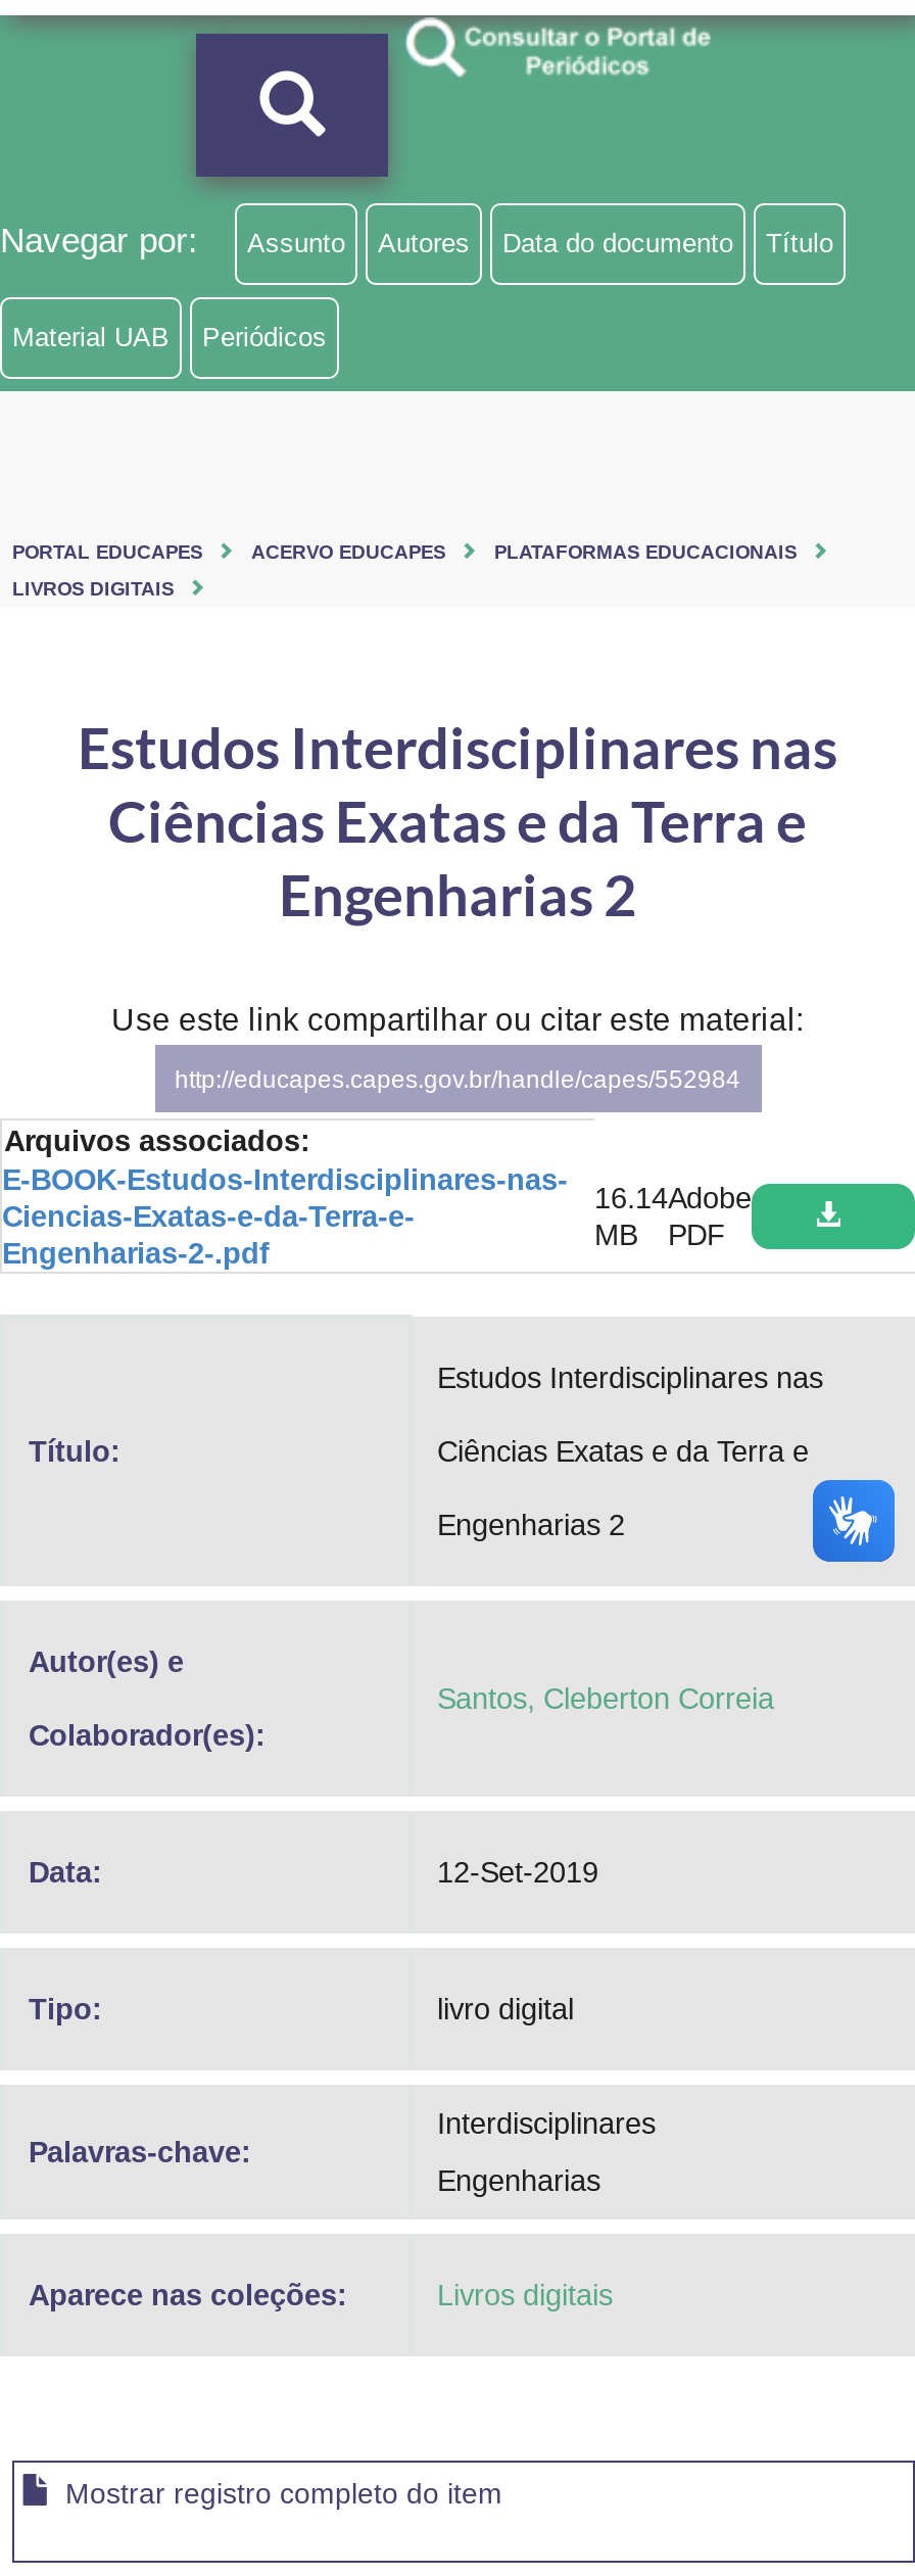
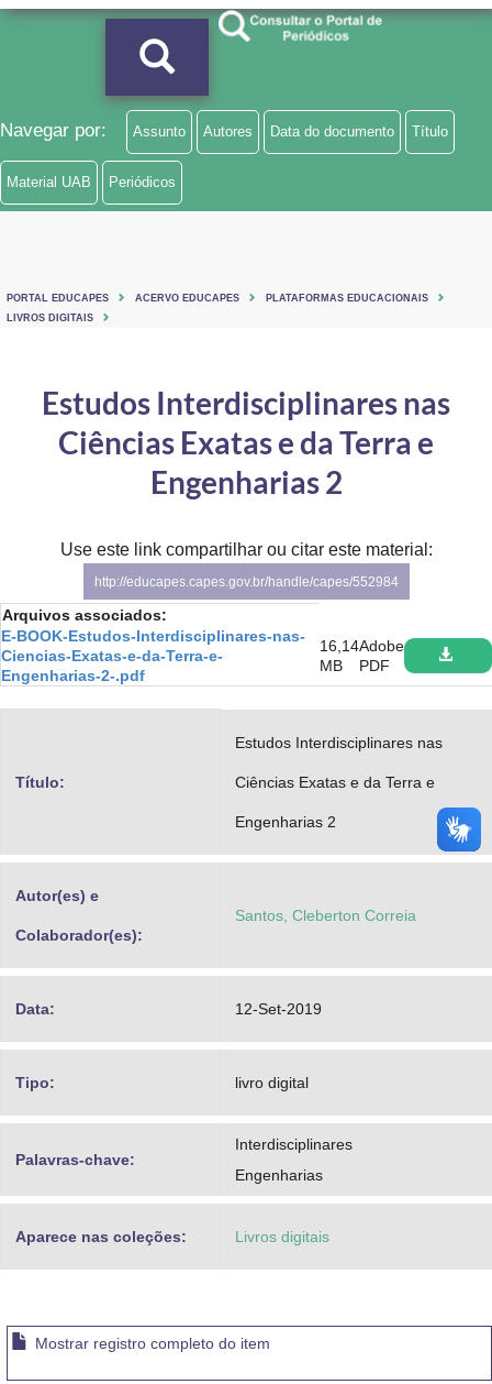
[594,1183,752,1215] 16.14 Adobe -> [320,637,404,655] 16,14 Adobe
[811,1478,897,1580] [image] -> [436,798,482,853] [image]

